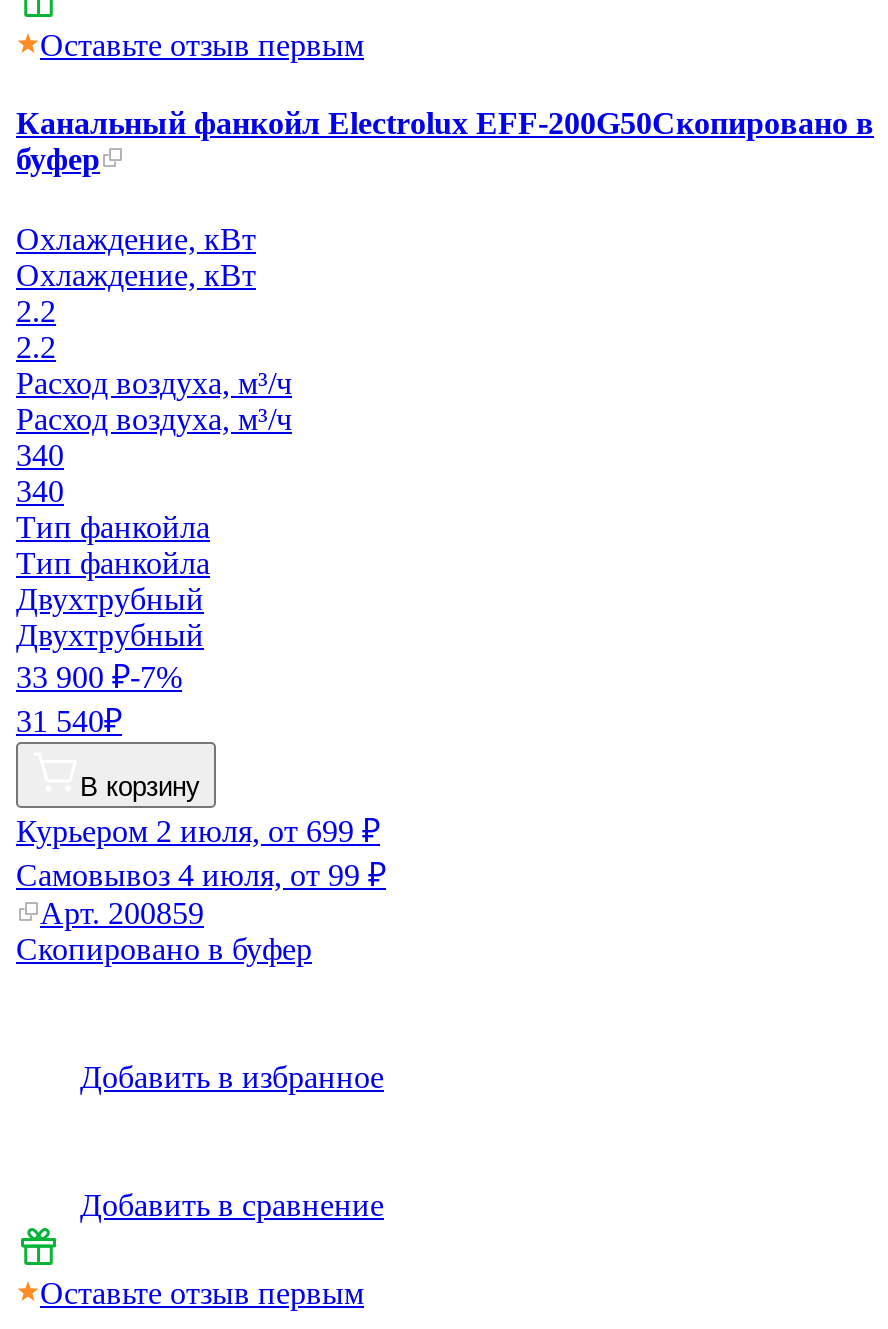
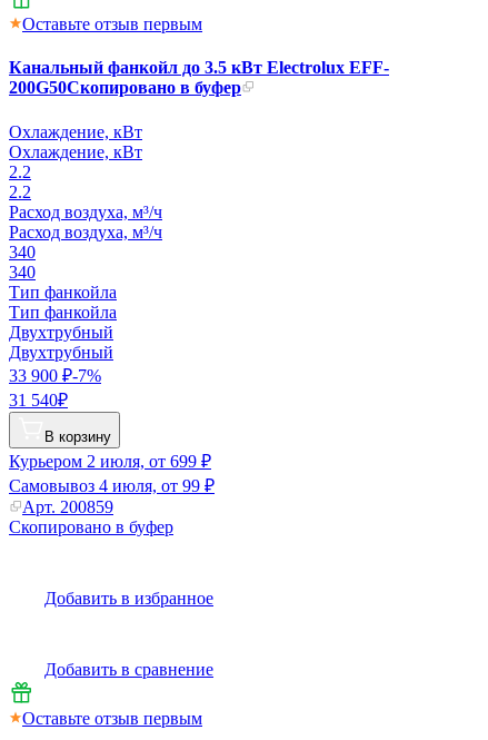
[16,107,874,177] Канальный фанкойл Electrolux EFF-200G50Скопировано в | буфер -> [9,58,389,97] Канальный фанкойл до 3.5 кВт Electrolux EFF- | 200G50Скопировано в буфер

